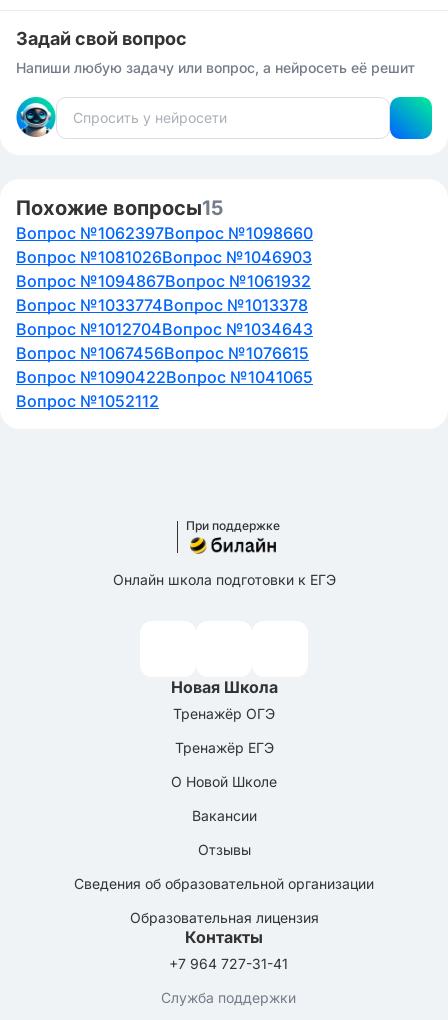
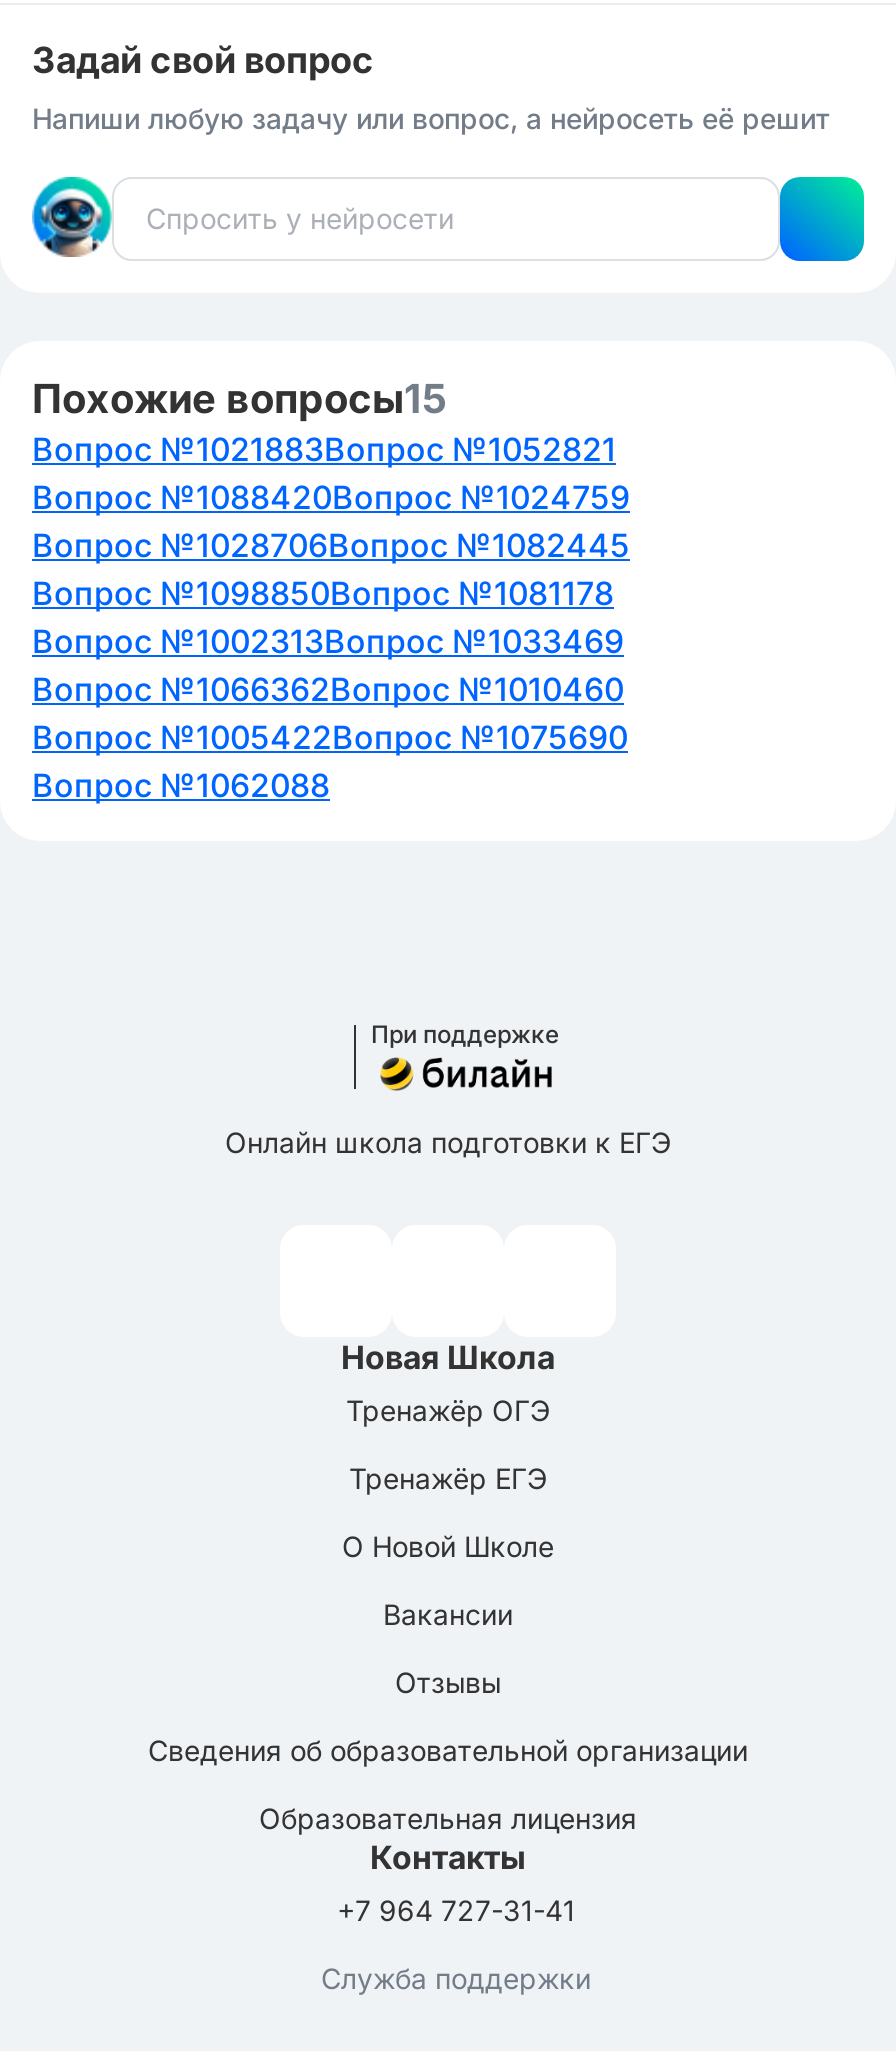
[16,223,313,243] Вопрос №1062397Вопрос №1098660 -> [32,429,616,469] Вопрос №1021883Вопрос №1052821
[16,247,312,267] Вопрос №1081026Вопрос №1046903 -> [32,477,630,517] Вопрос №1088420Вопрос №1024759
[16,271,311,291] Вопрос №1094867Вопрос №1061932 -> [32,525,630,565] Вопрос №1028706Вопрос №1082445
[16,295,308,315] Вопрос №1033774Вопрос №1013378 -> [32,573,614,613] Вопрос №1098850Вопрос №1081178
[16,319,313,339] Вопрос №1012704Вопрос №1034643 -> [32,621,624,661] Вопрос №1002313Вопрос №1033469
[16,343,309,363] Вопрос №1067456Вопрос №1076615 -> [32,669,624,709] Вопрос №1066362Вопрос №1010460
[16,367,313,387] Вопрос №1090422Вопрос №1041065 -> [32,717,628,757] Вопрос №1005422Вопрос №1075690
[16,391,159,411] Вопрос №1052112 -> [32,765,330,805] Вопрос №1062088

